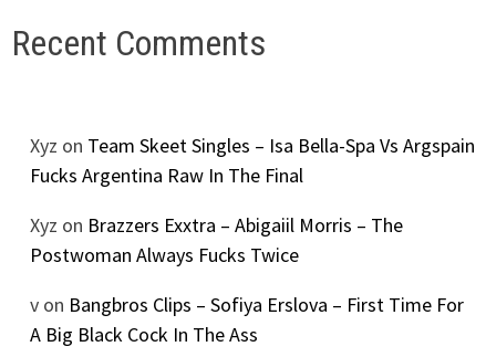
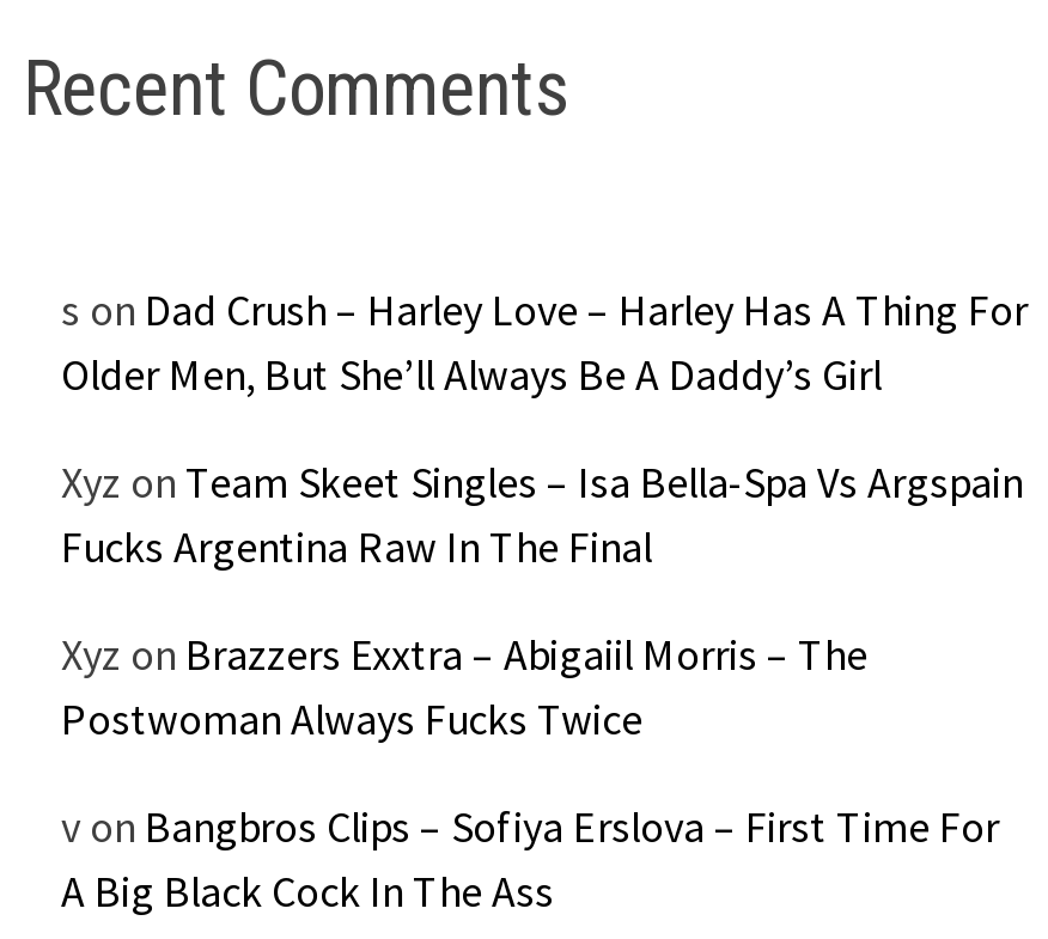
none -> [61,281,1027,401] s on Dad Crush – Harley Love – Harley Has A Thing For | Older Men, But She’ll Always Be A Daddy’s Girl

